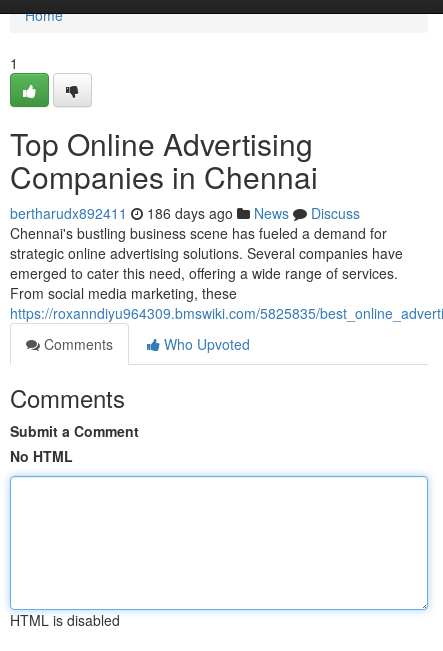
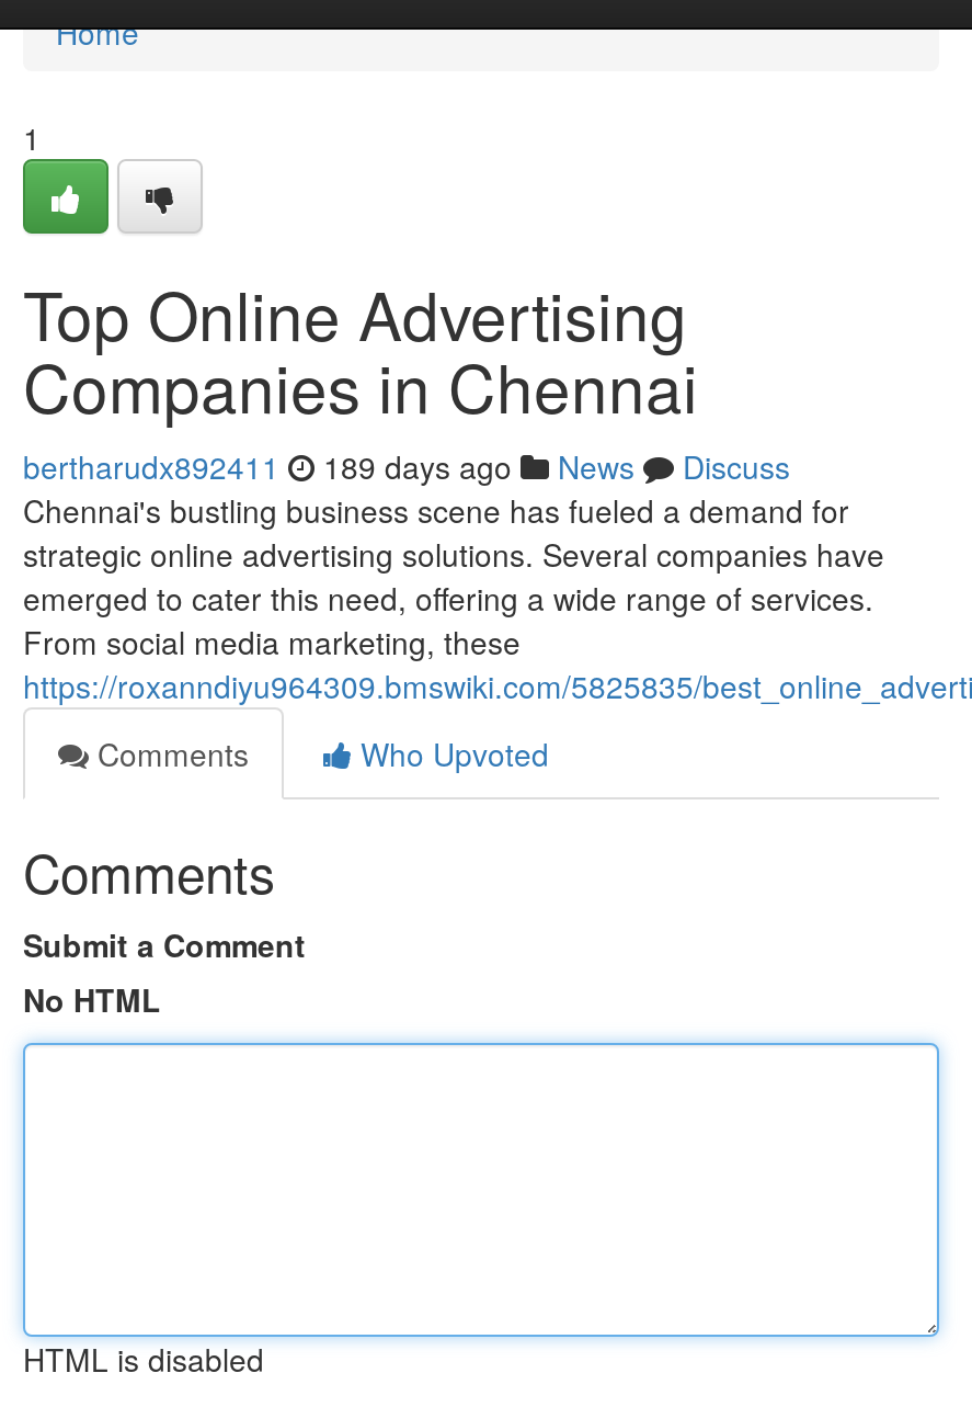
[10,203,360,223] bertharudx892411 186 days ago News Discuss -> [23,444,790,488] bertharudx892411 189 days ago News Discuss

